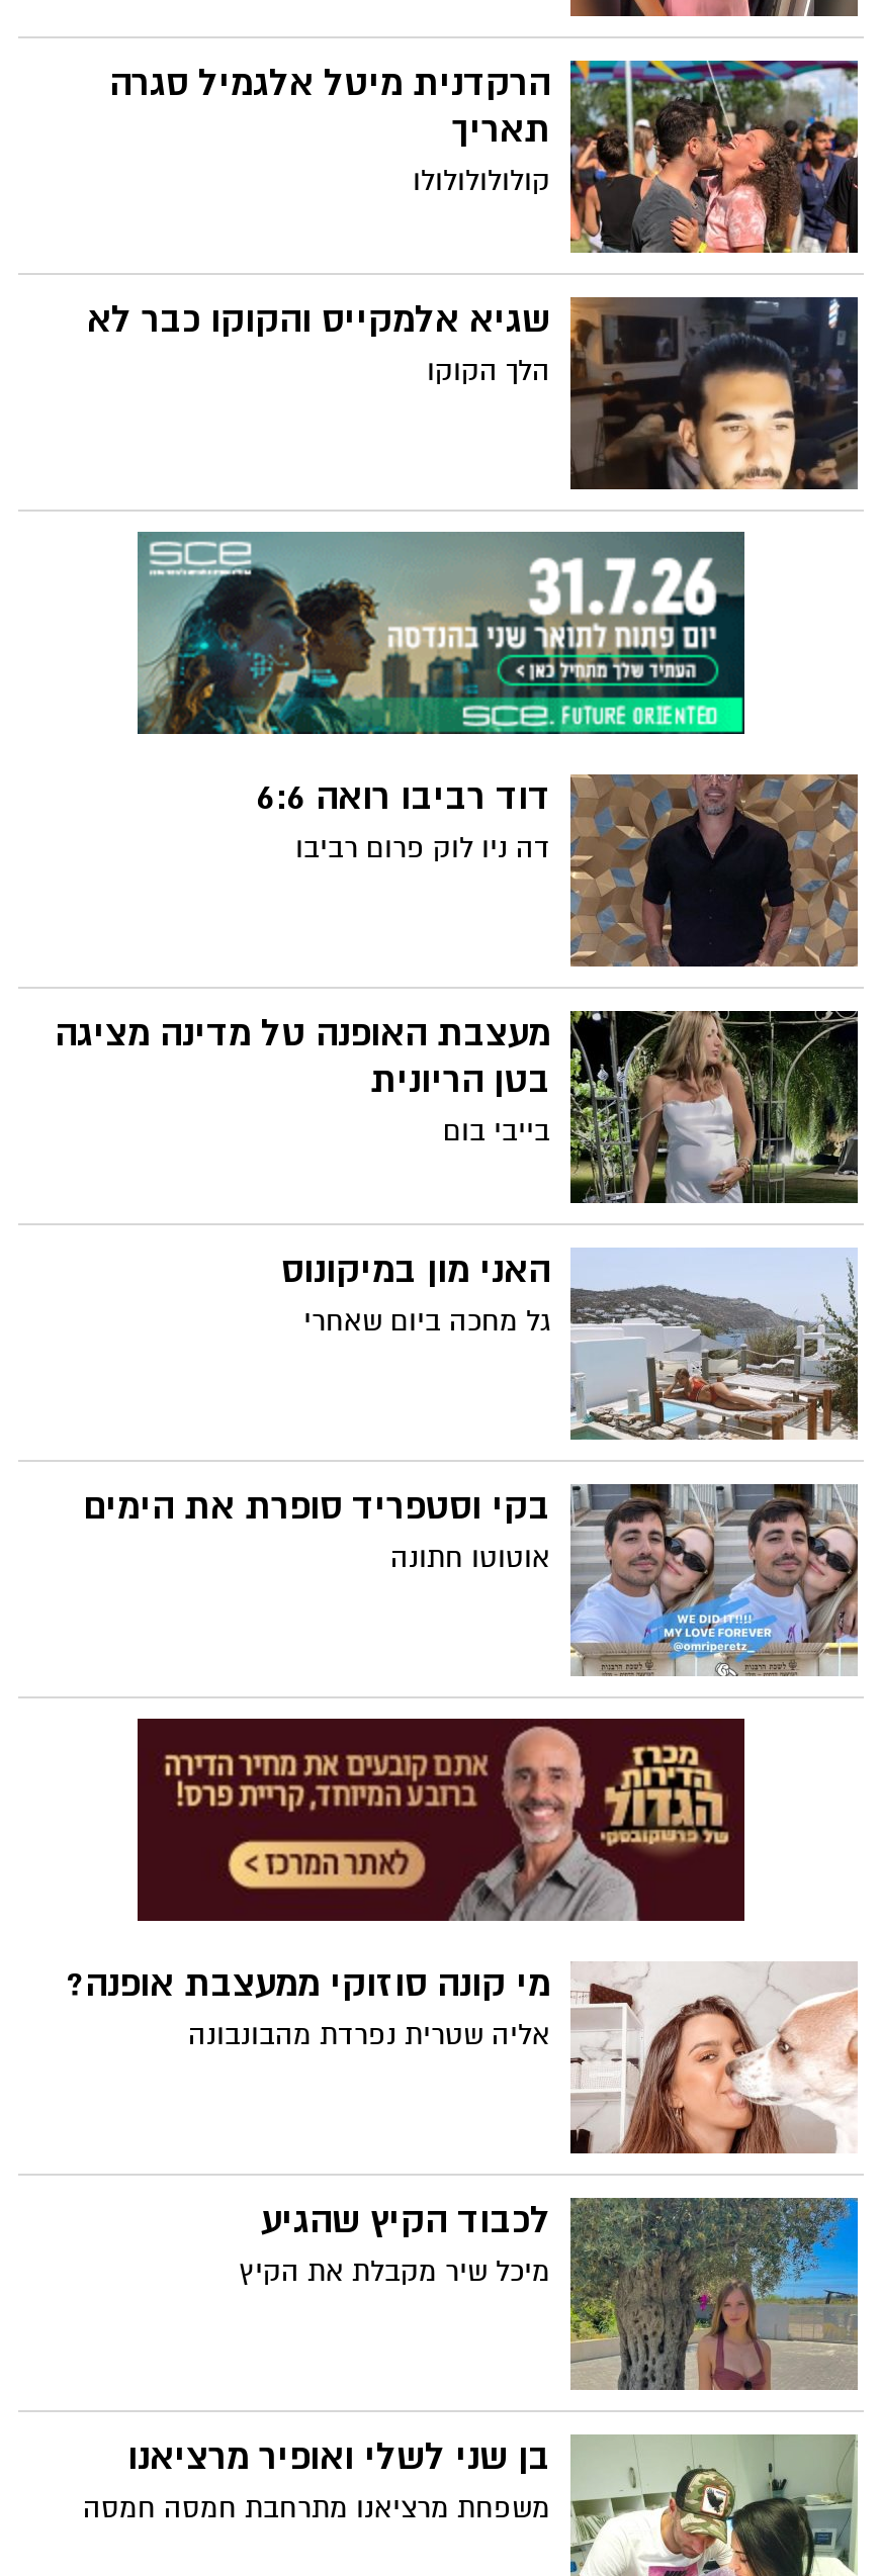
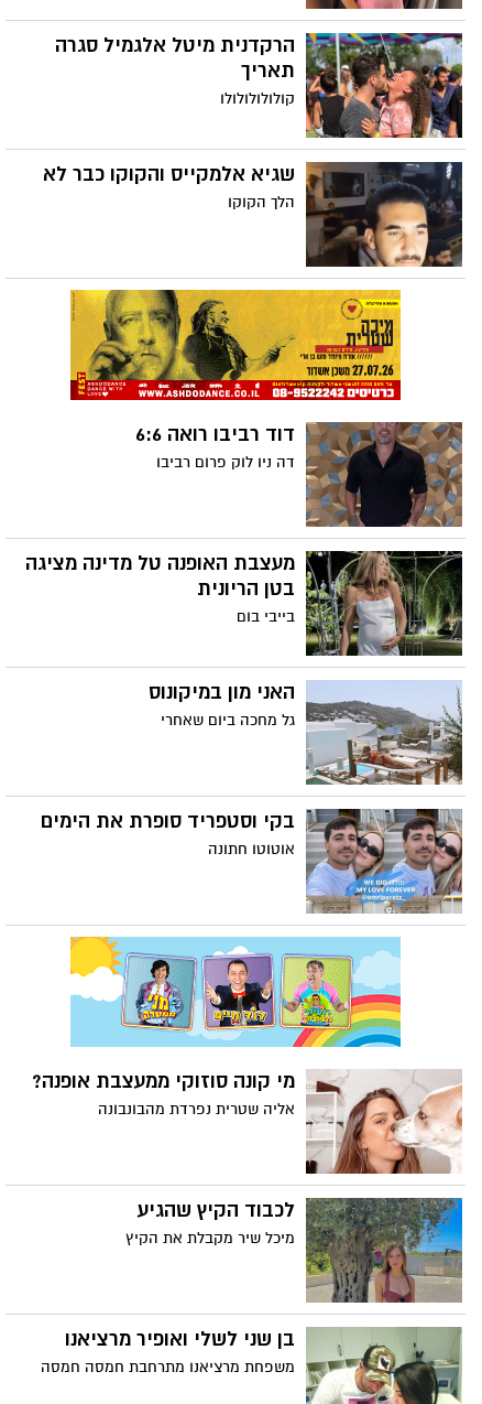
[136,530,746,736] [image] -> [69,289,402,401] [image]
[136,1717,746,1923] [image] -> [69,936,402,1048] [image]

